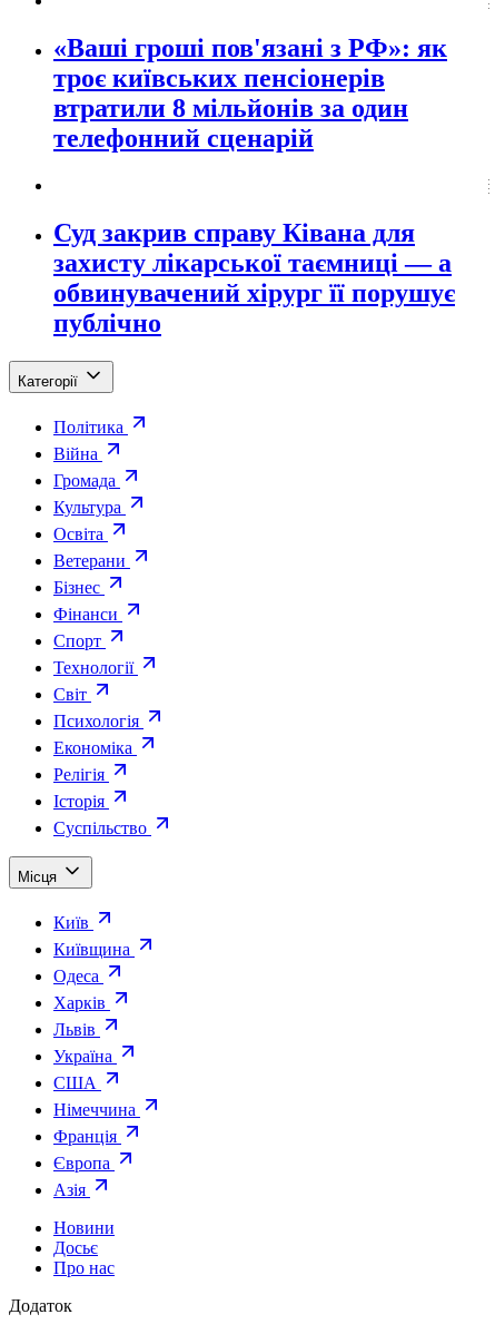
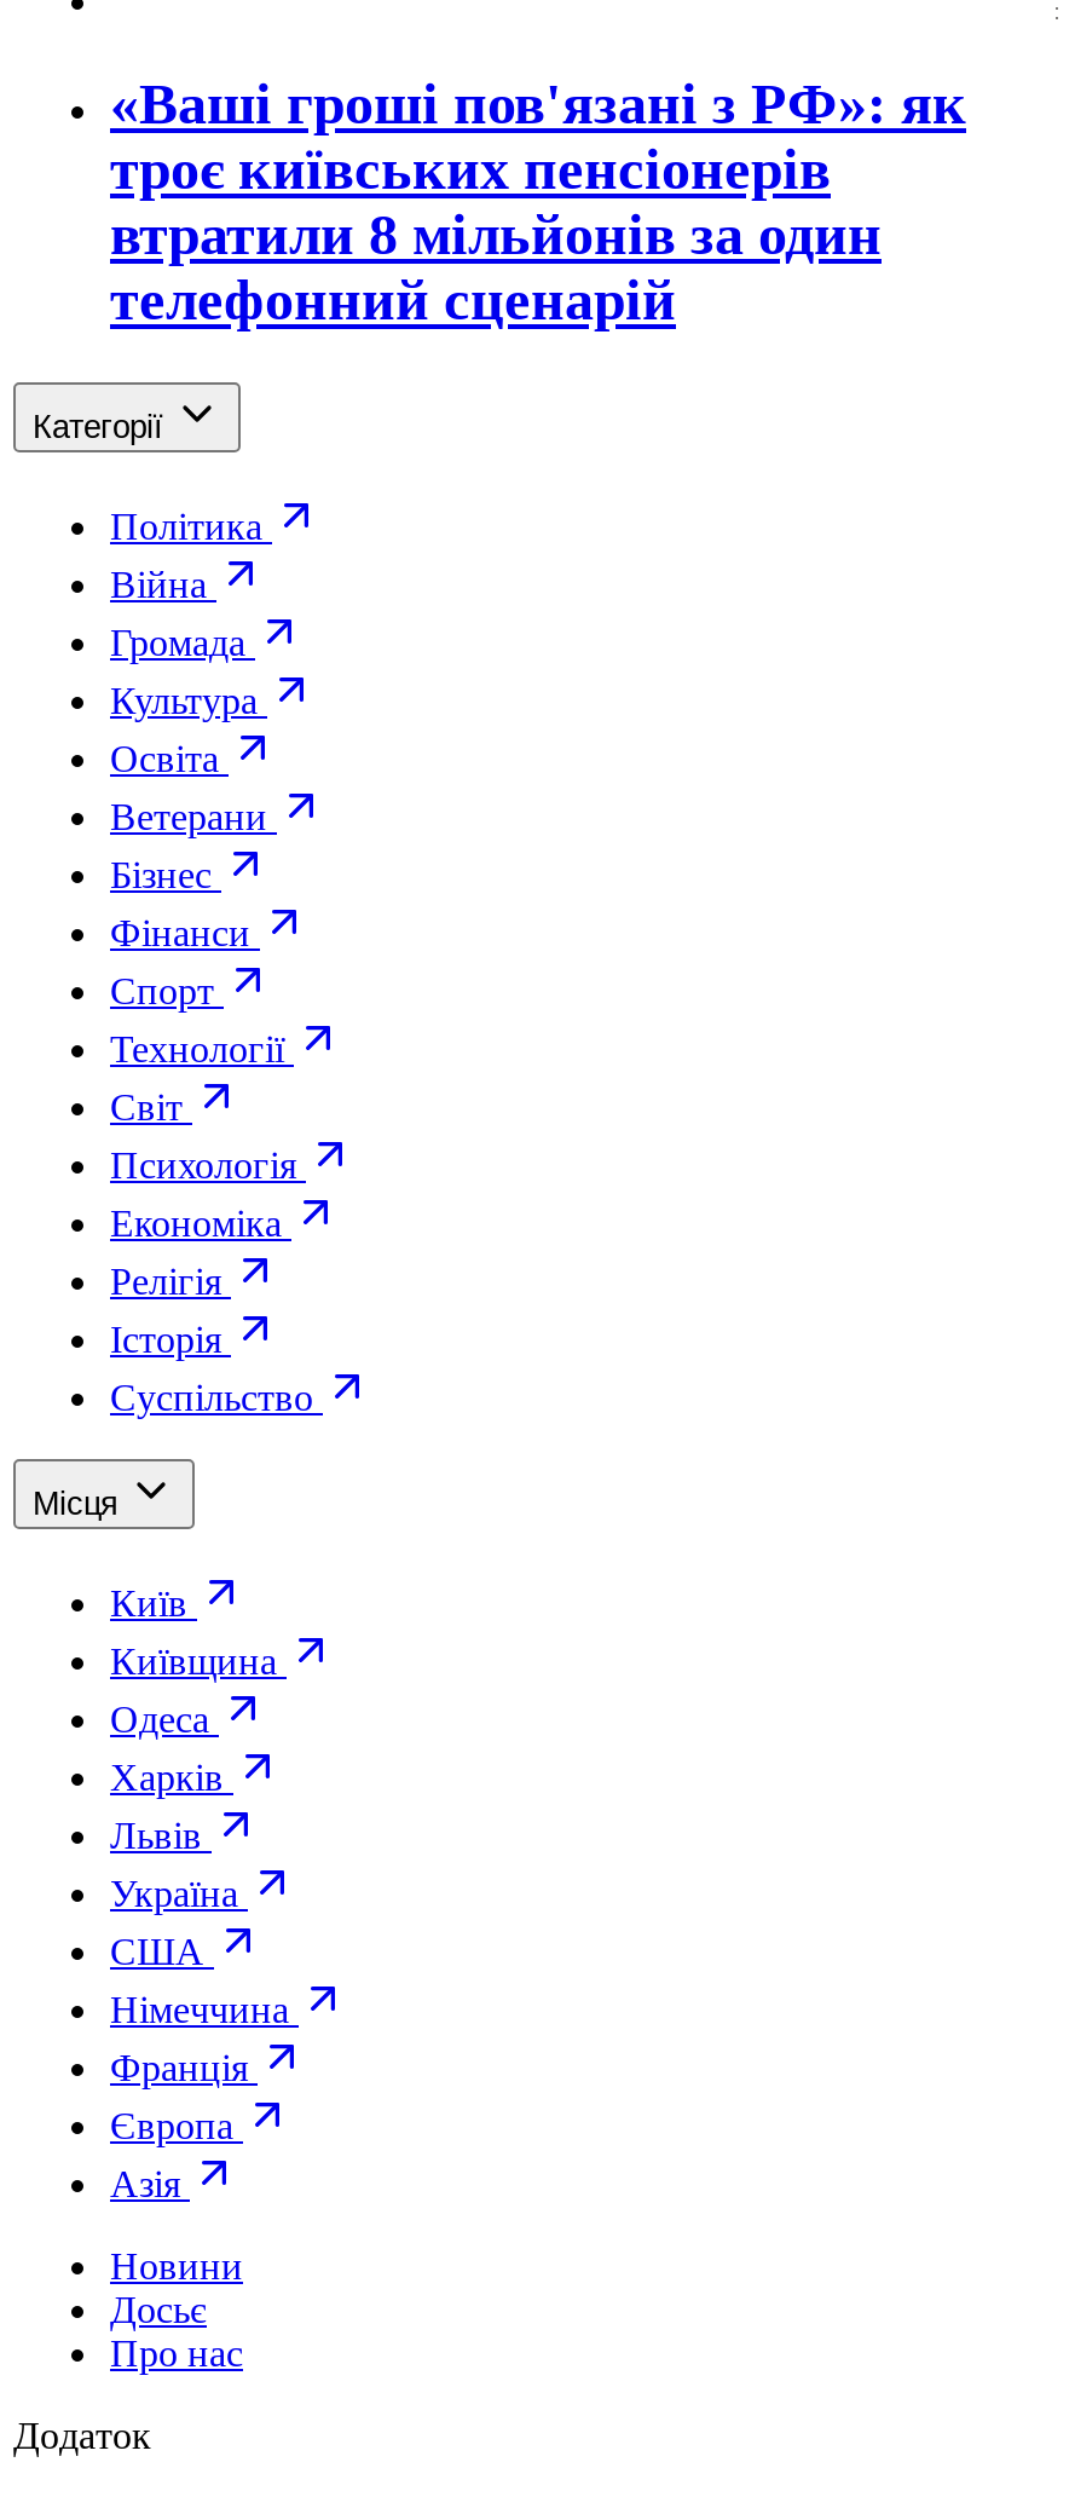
[53,218,455,337] Суд закрив справу Ківана для | захисту лікарської таємниці — а | обвинувачений хірург її порушує | публічно -> none

